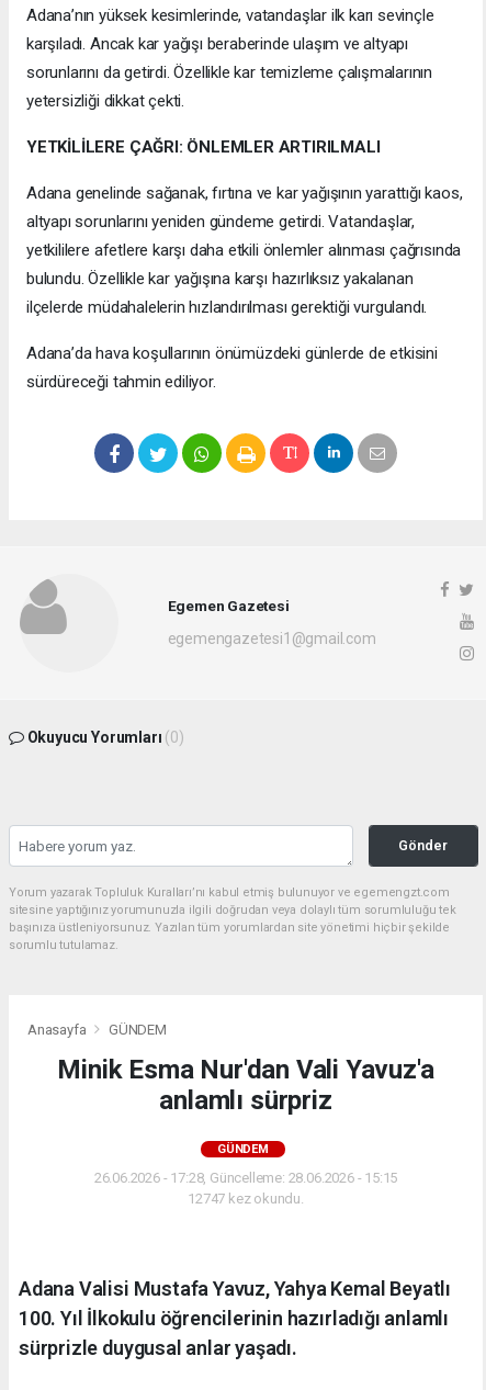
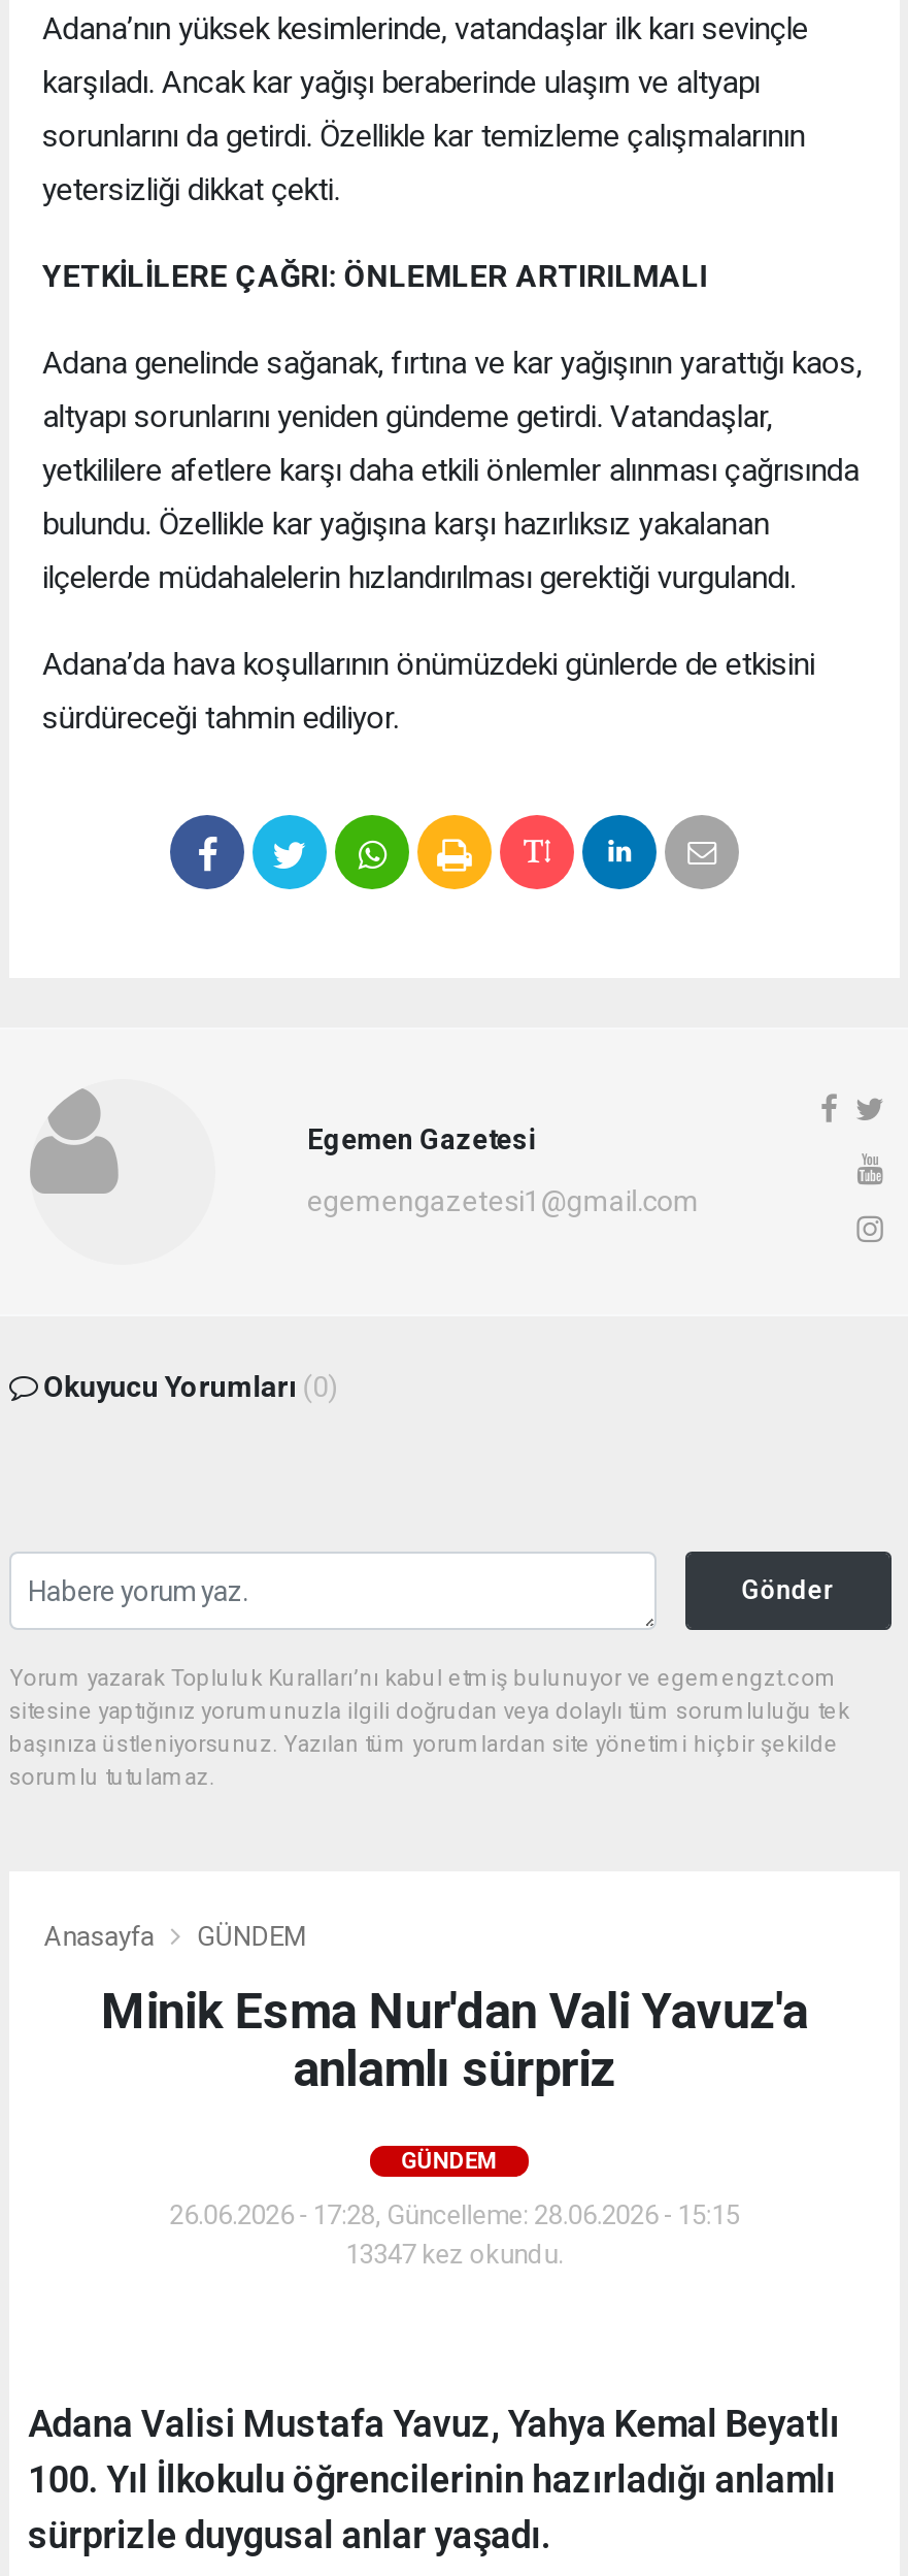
[188,1190,304,1206] 12747 kez okundu. -> [345,2238,564,2269] 13347 kez okundu.

